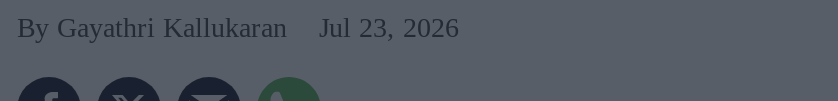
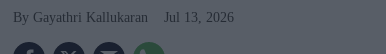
[57,13,459,43] Gayathri Kallukaran Jul 23, 2026 -> [33,10,234,25] Gayathri Kallukaran Jul 13, 2026

